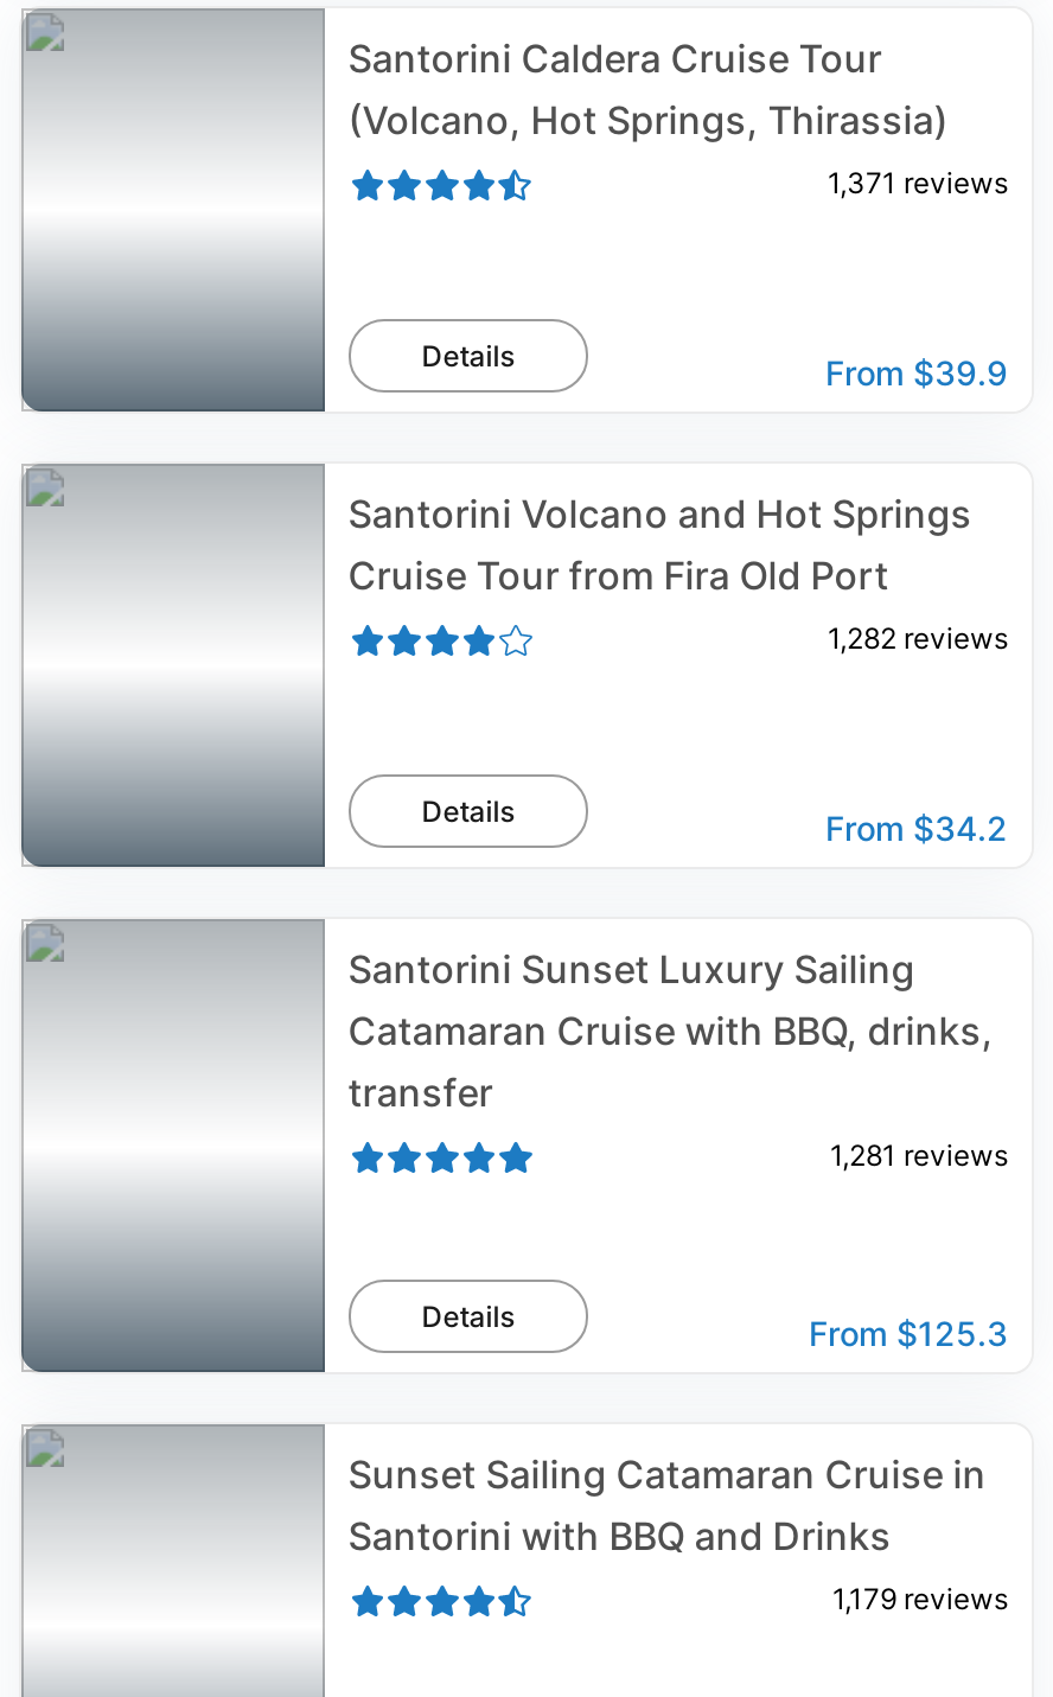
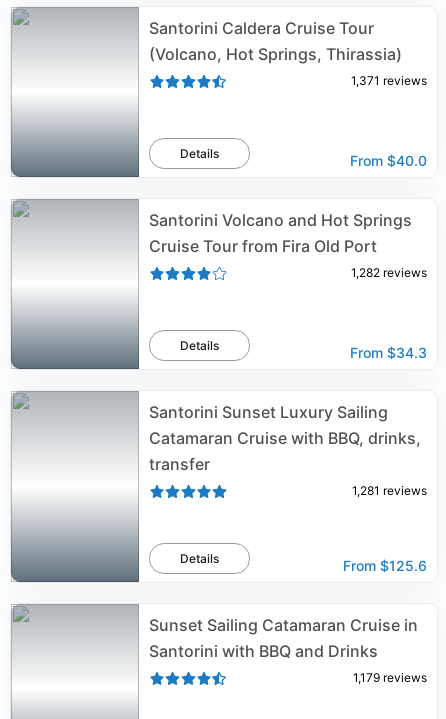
[825,352,1008,393] From $39.9 -> [350,152,427,169] From $40.0
[825,808,1008,848] From $34.2 -> [350,344,427,361] From $34.3
[809,1313,1008,1353] From $125.3 -> [343,557,427,574] From $125.6

